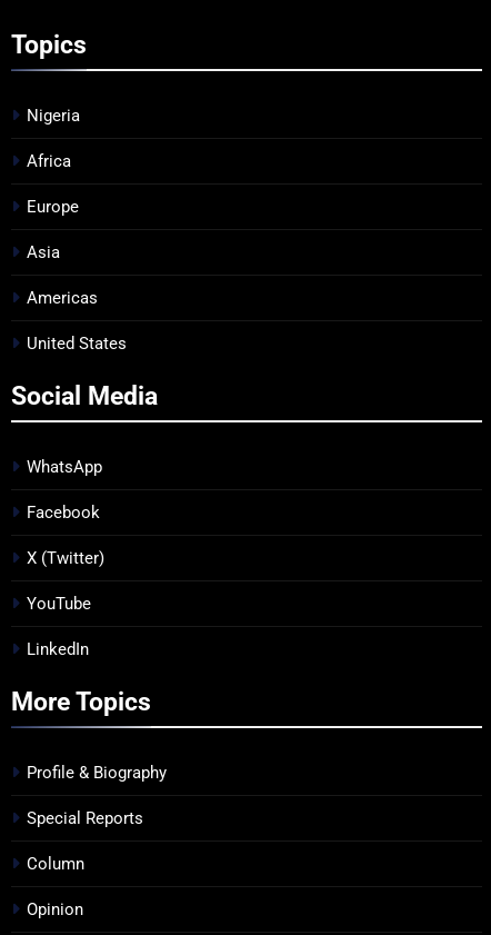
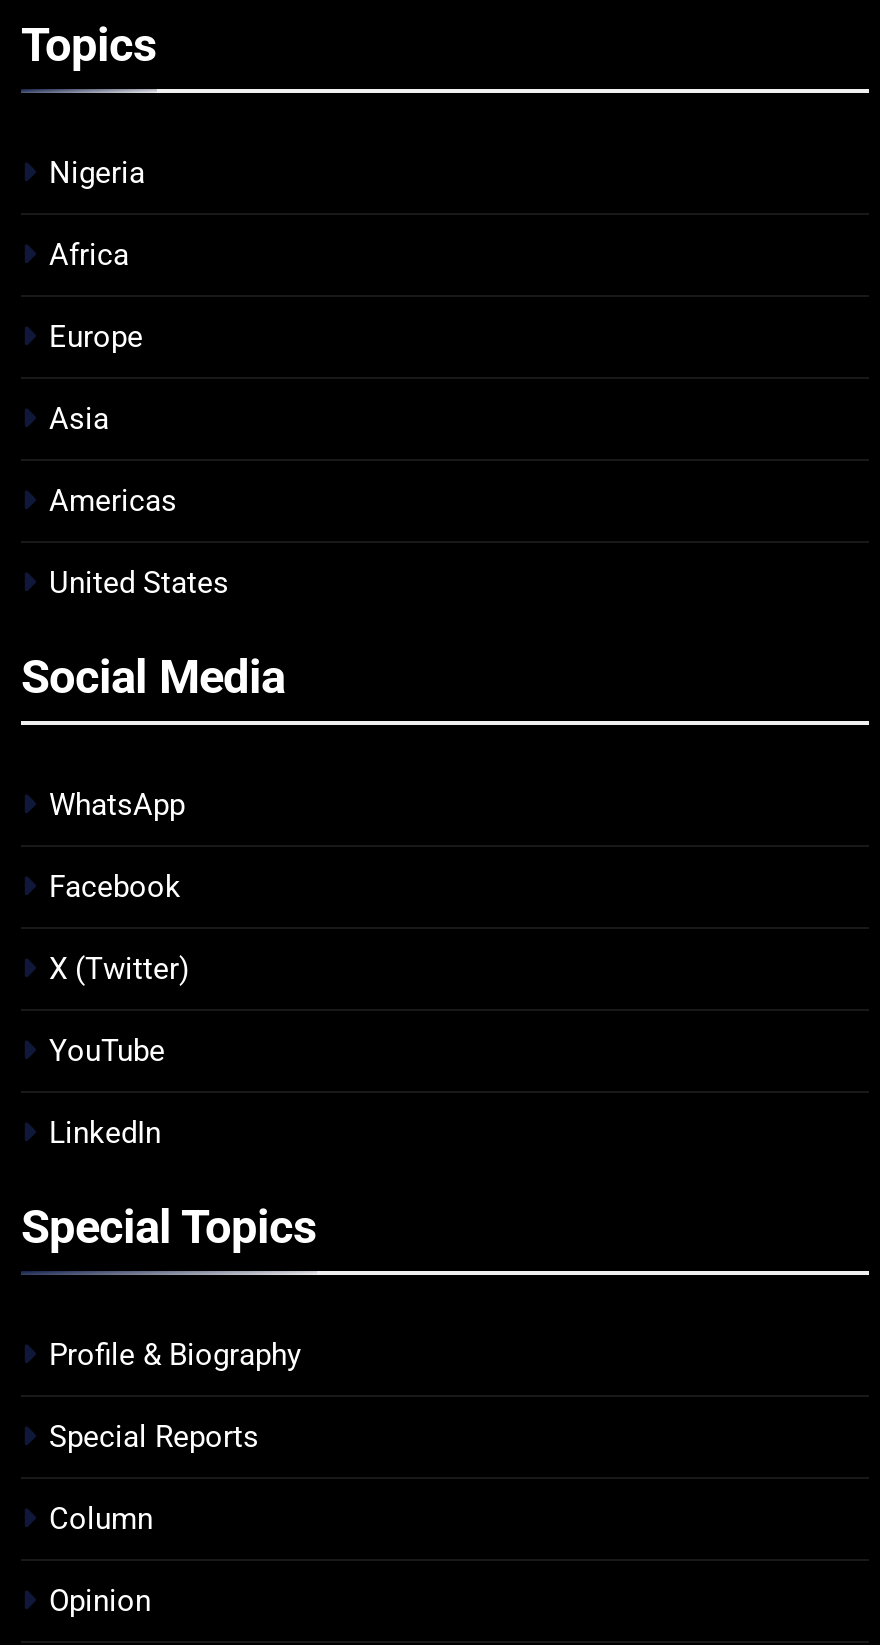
[11,686,151,717] More Topics -> [21,1198,317,1254] Special Topics

